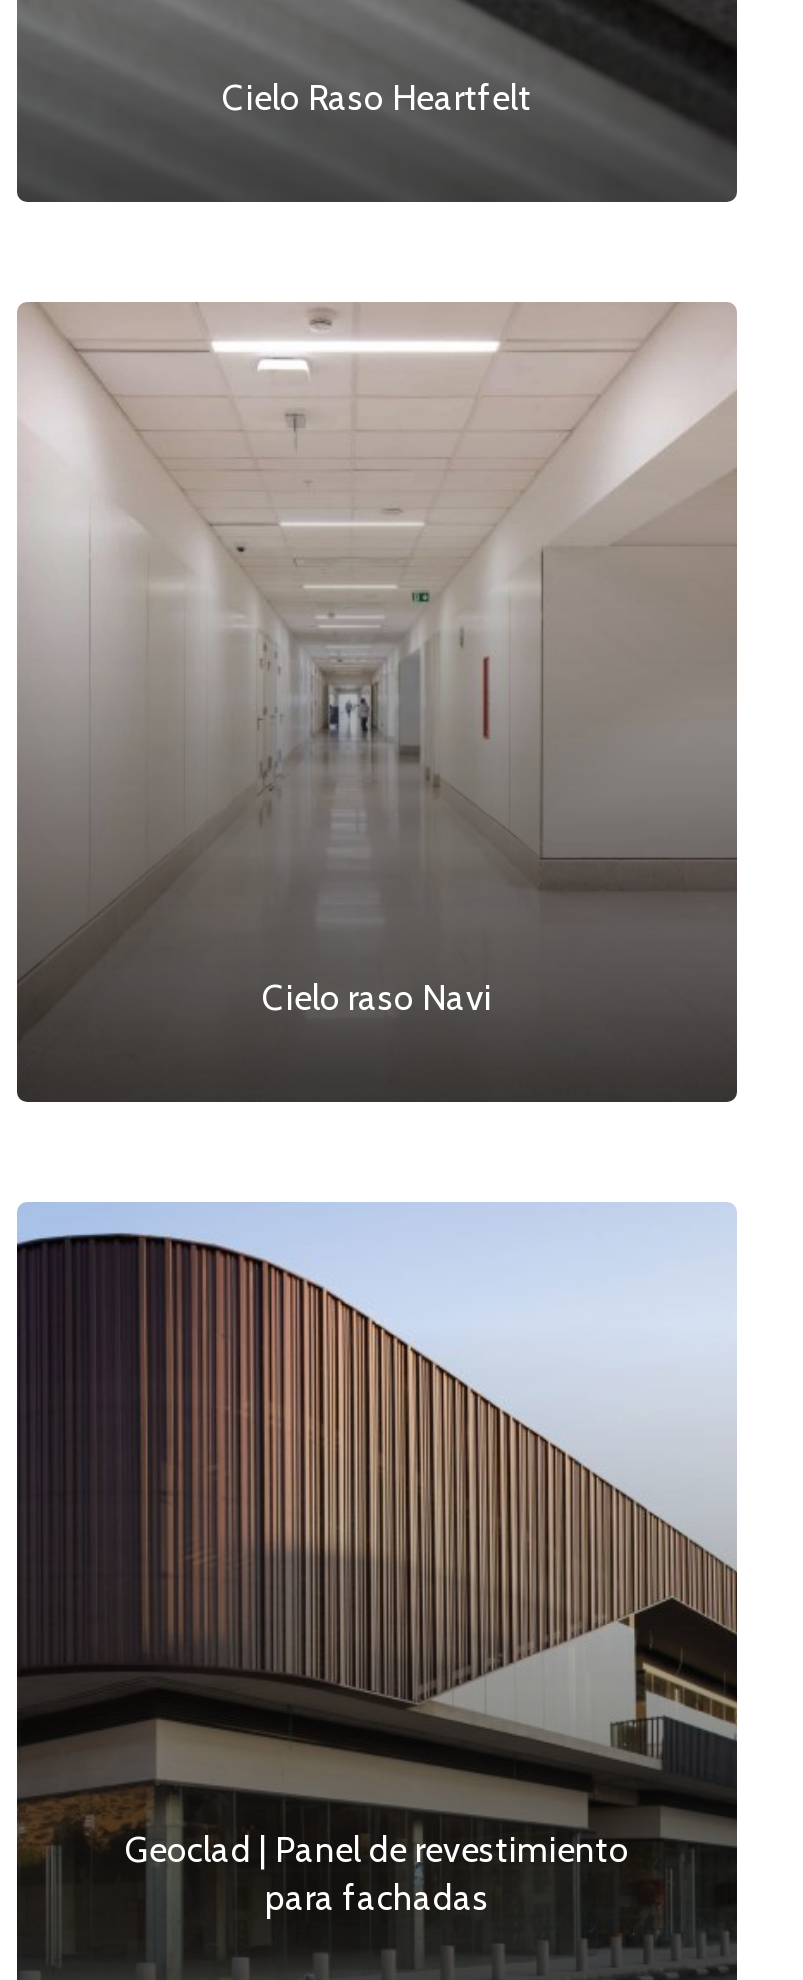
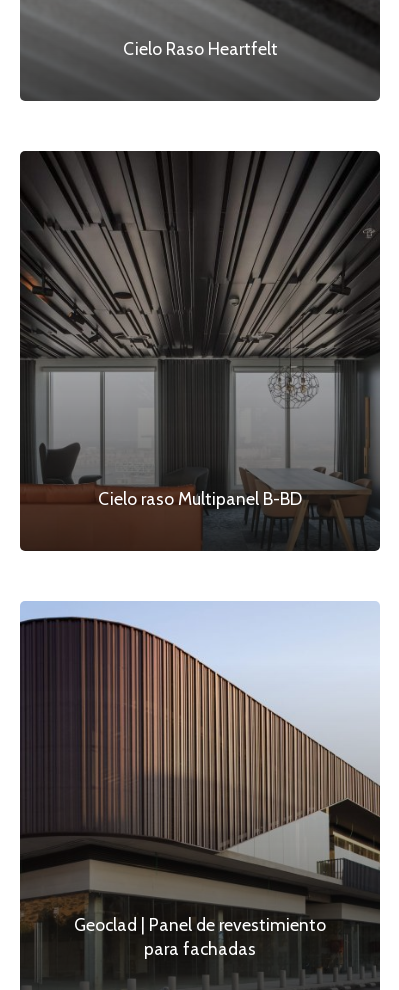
[17,304,737,1100] [image] | Cielo raso Navi -> [19,151,381,549] [image] | Cielo raso Multipanel B-BD

